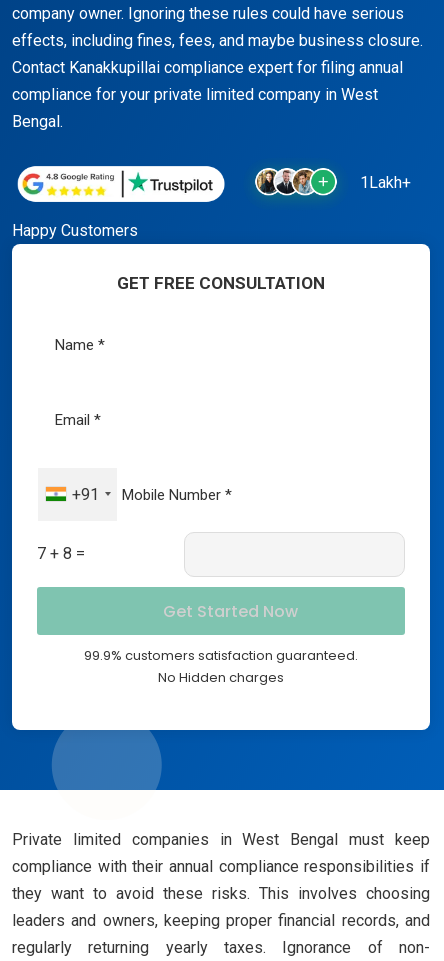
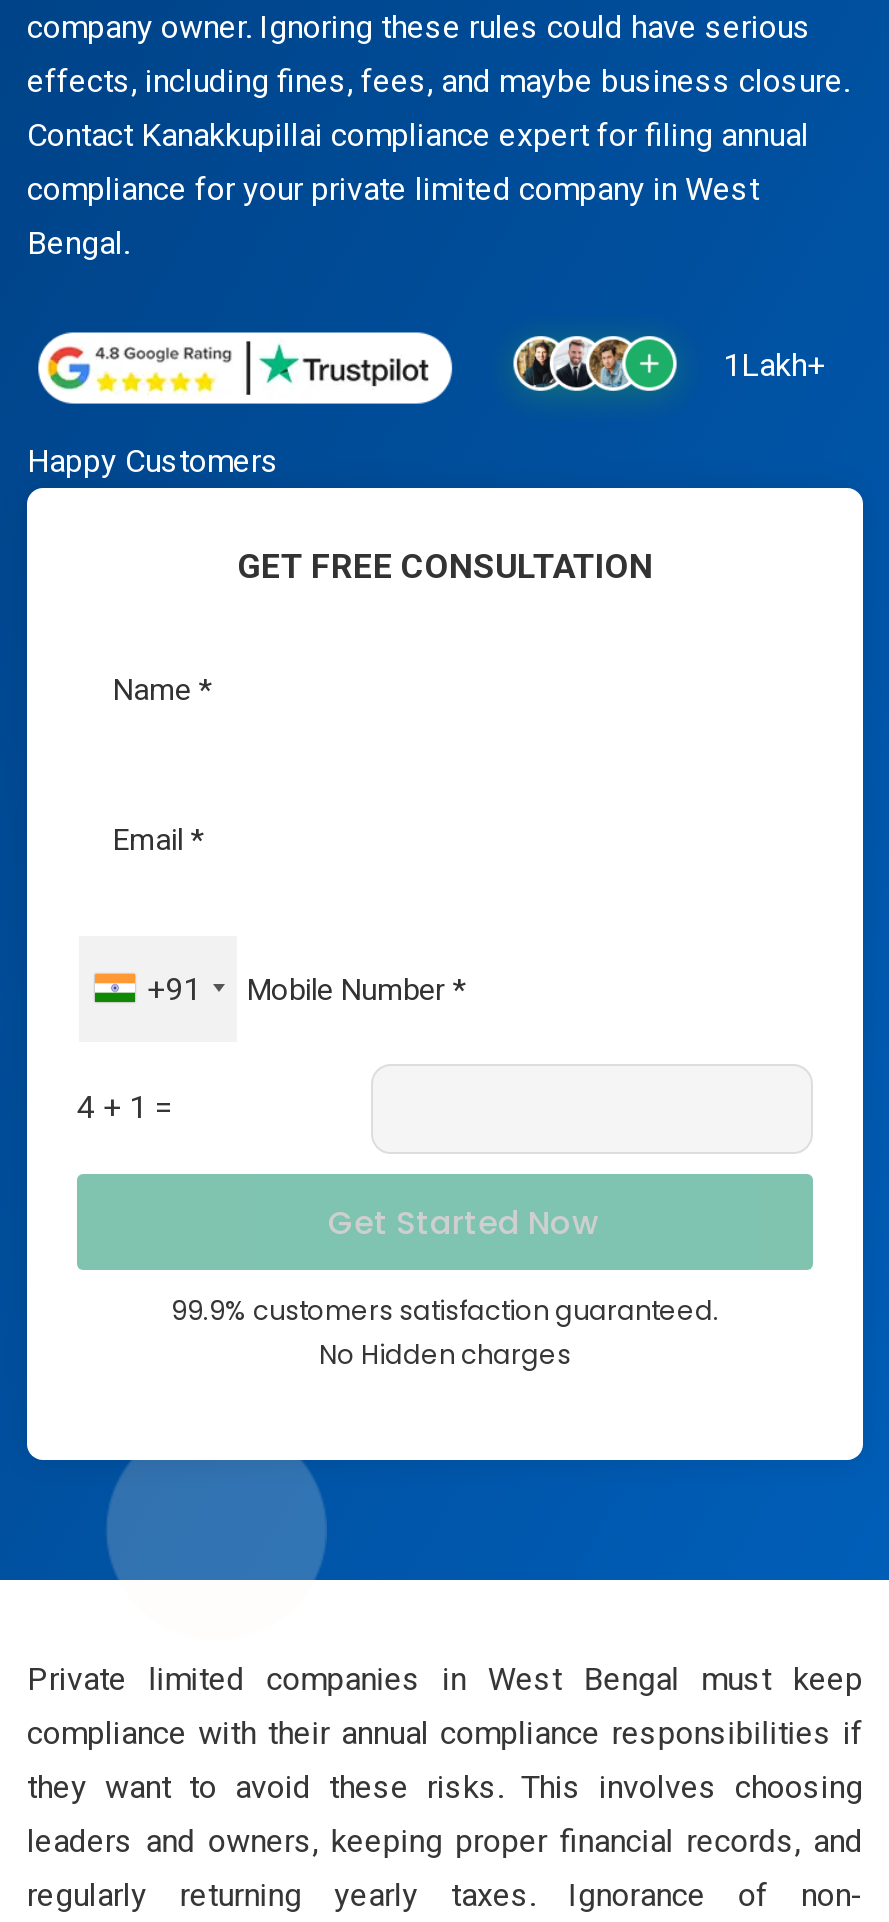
[37,544,85,563] 7 + 8 = -> [77,1087,173,1125] 4 + 1 =

